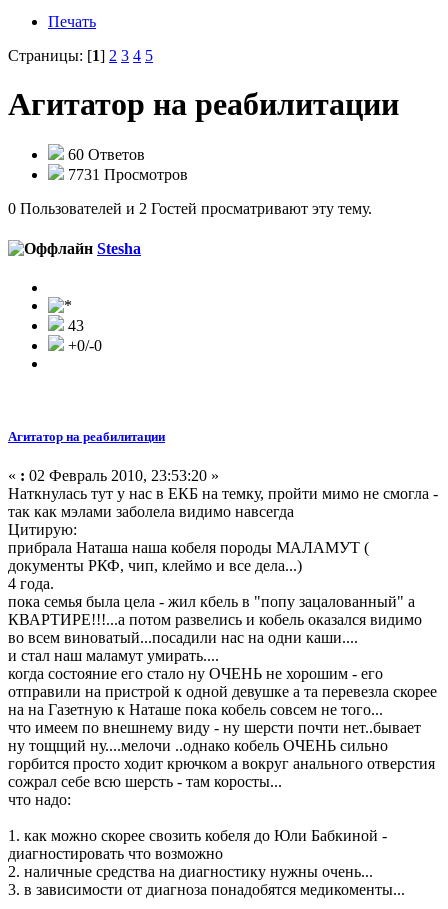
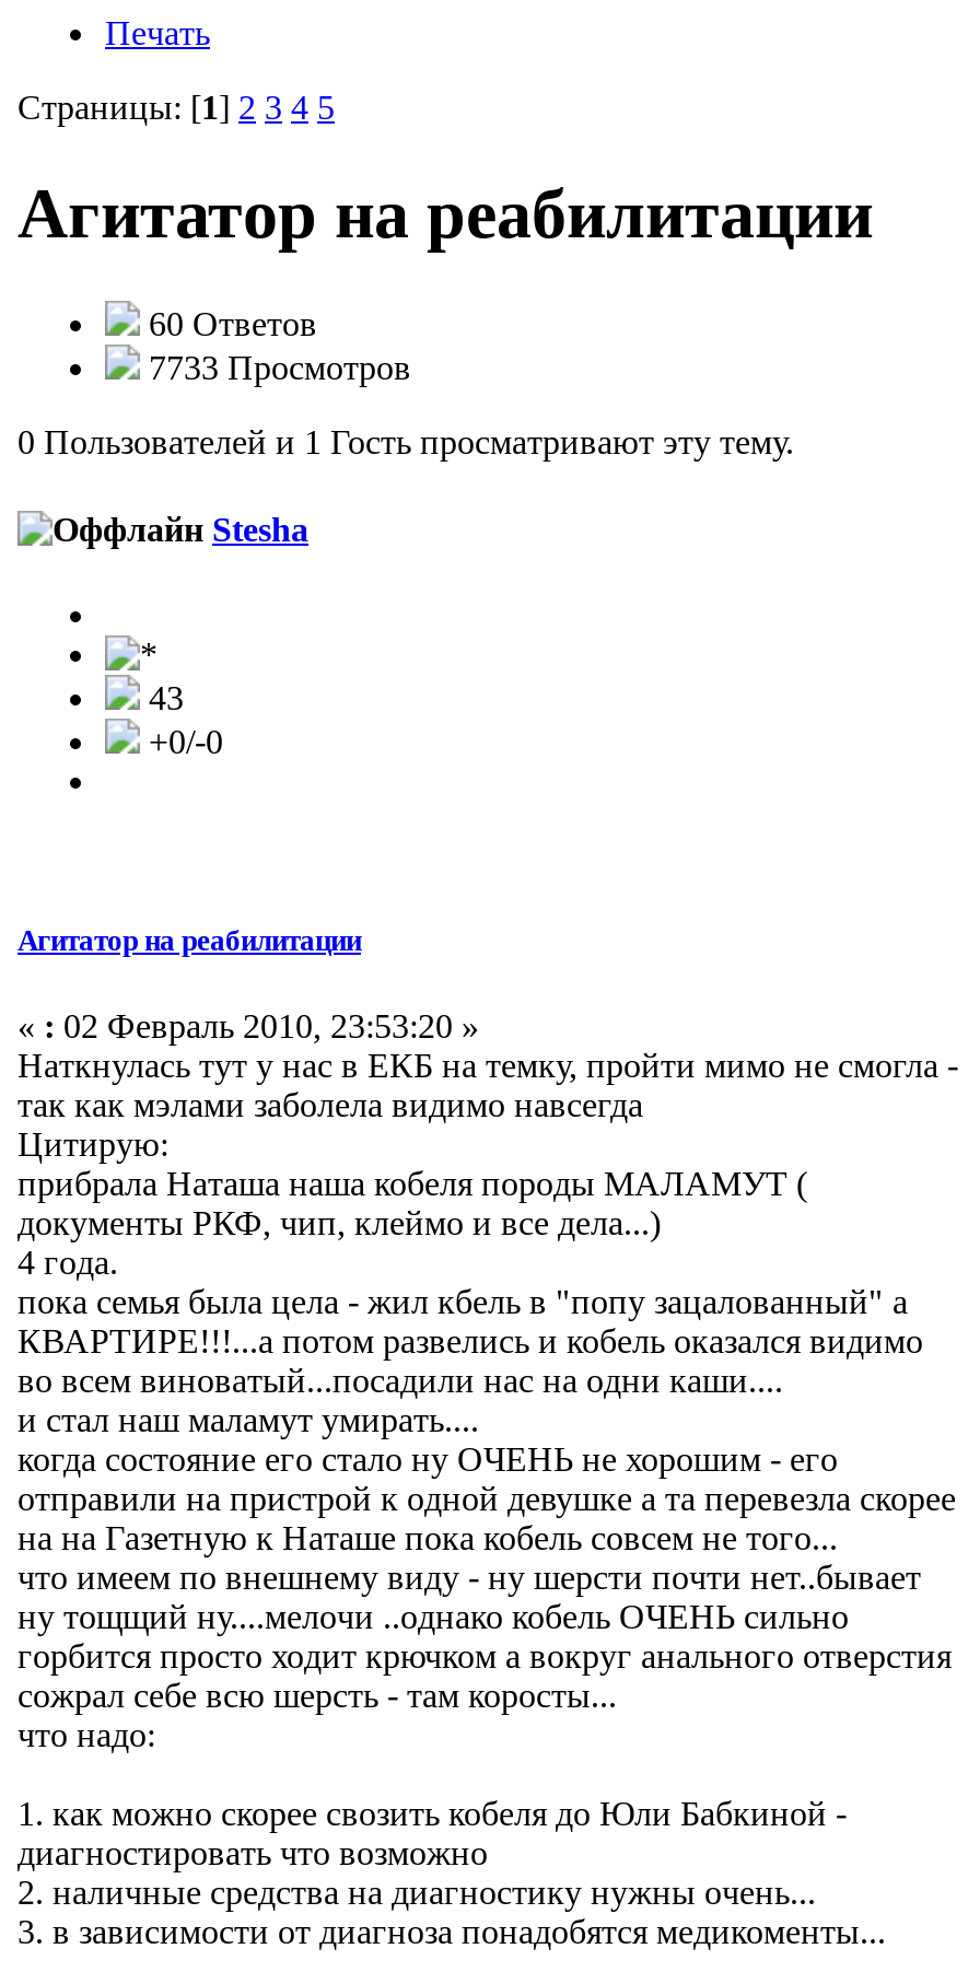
[64,166,188,183] 7731 Просмотров -> [140,350,411,387] 7733 Просмотров
[8,200,372,217] 0 Пользователей и 2 Гостей просматривают эту тему. -> [17,424,794,461] 0 Пользователей и 1 Гость просматривают эту тему.

